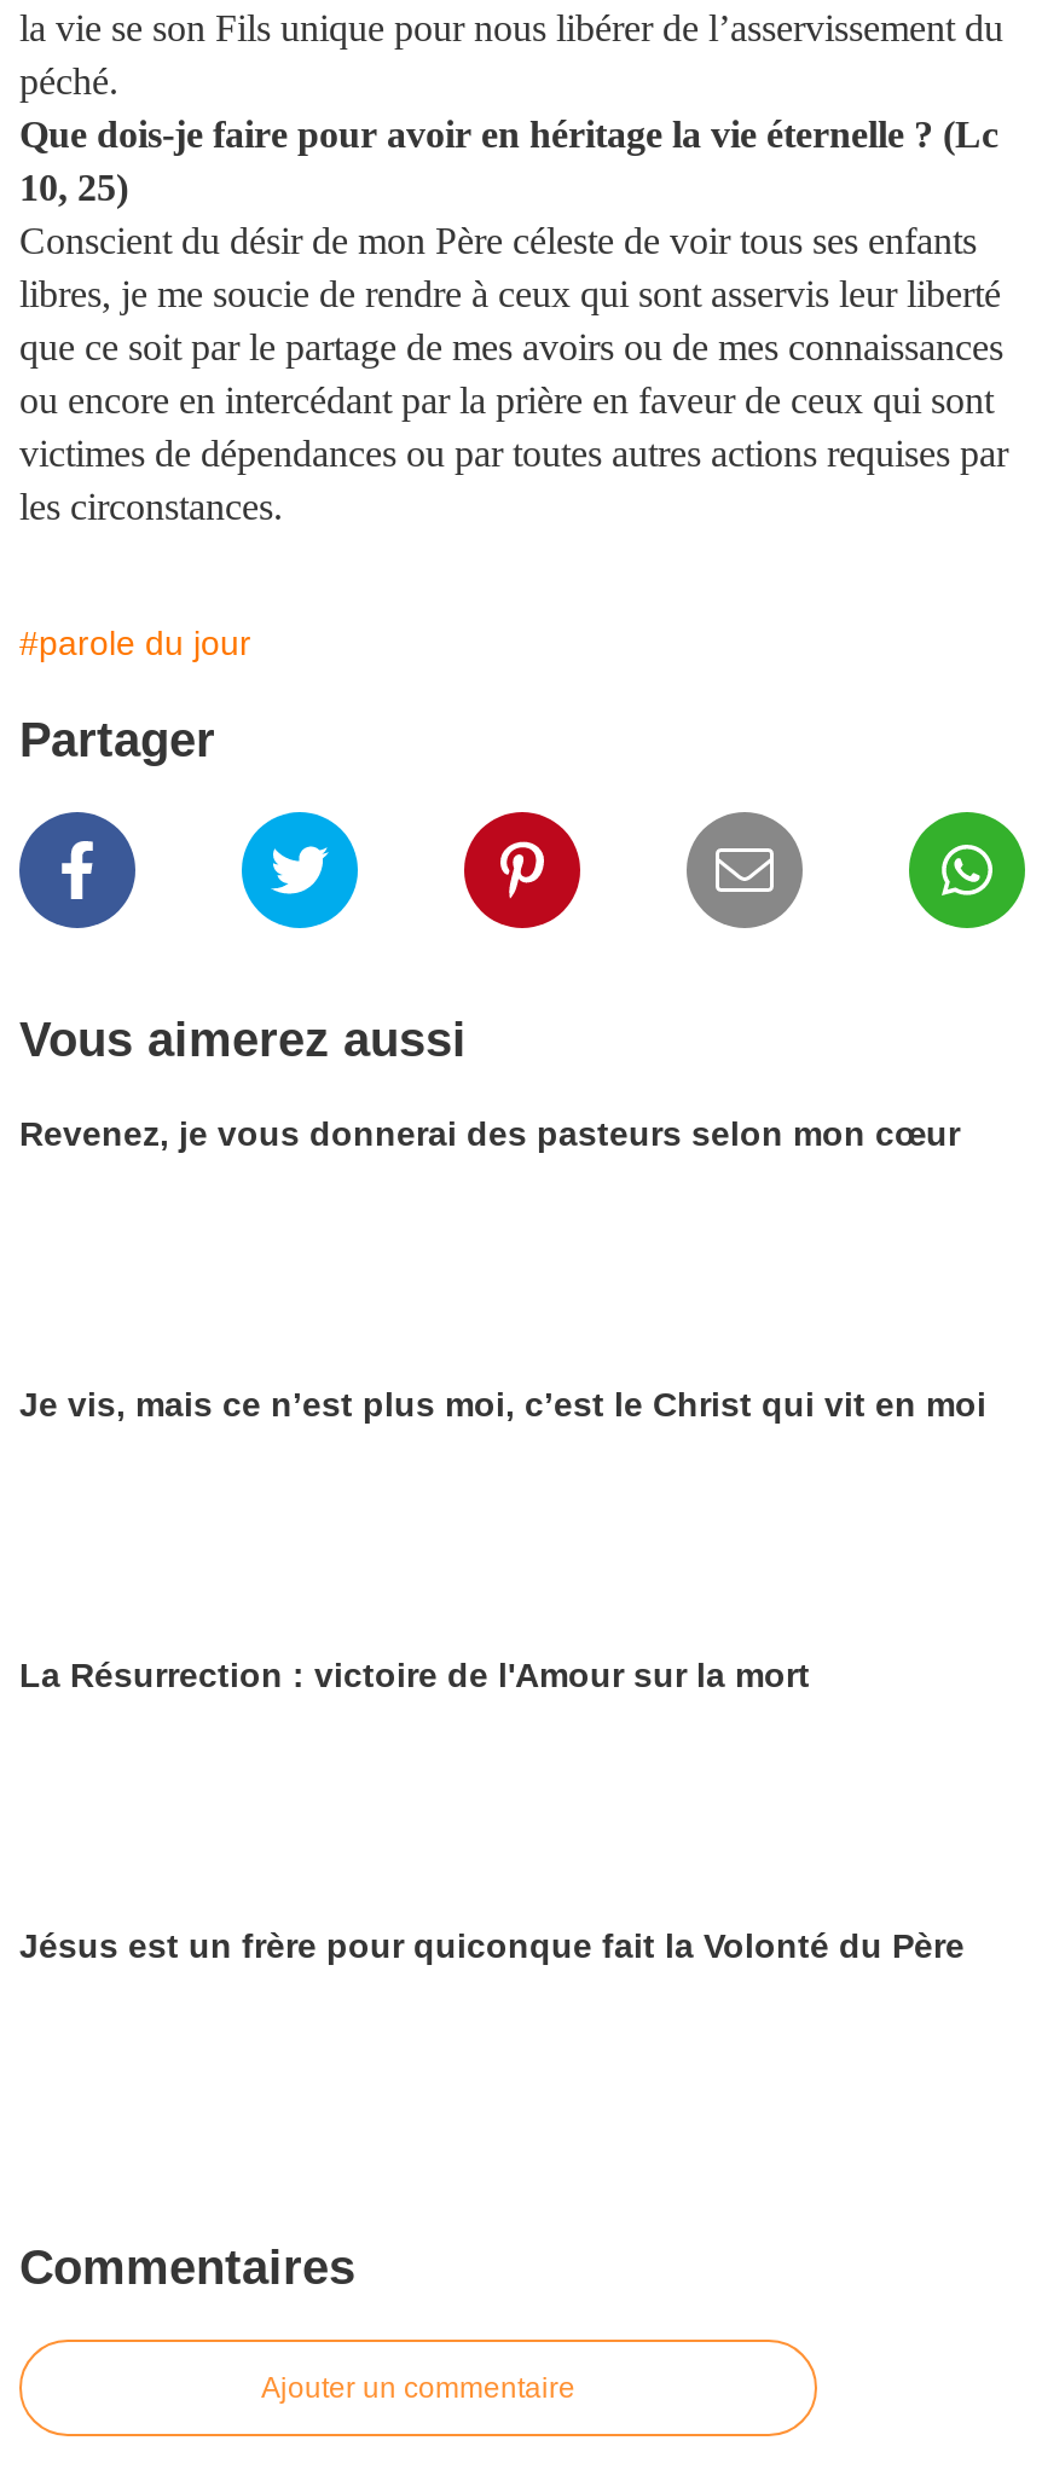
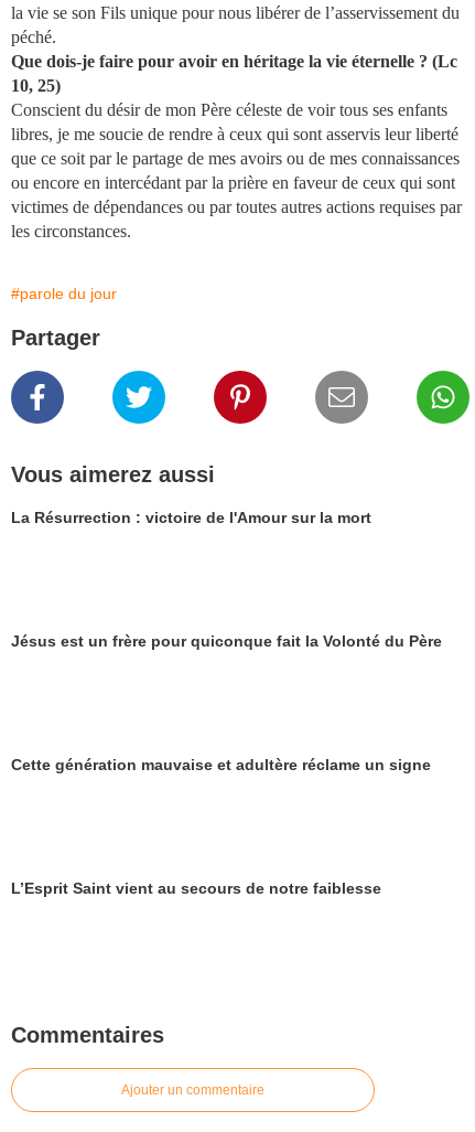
[19,1114,960,1153] Revenez, je vous donnerai des pasteurs selon mon cœur -> none
[19,1385,986,1424] Je vis, mais ce n’est plus moi, c’est le Christ qui vit en moi -> none
moved [19,1656,965,1965] -> [11,509,442,650]: La Résurrection : victoire de l'Amour sur la mort | Jésus est un frère pour quiconque fait la Volonté du Père
none -> [11,756,431,773] Cette génération mauvaise et adultère réclame un signe
none -> [11,879,381,897] L’Esprit Saint vient au secours de notre faiblesse

